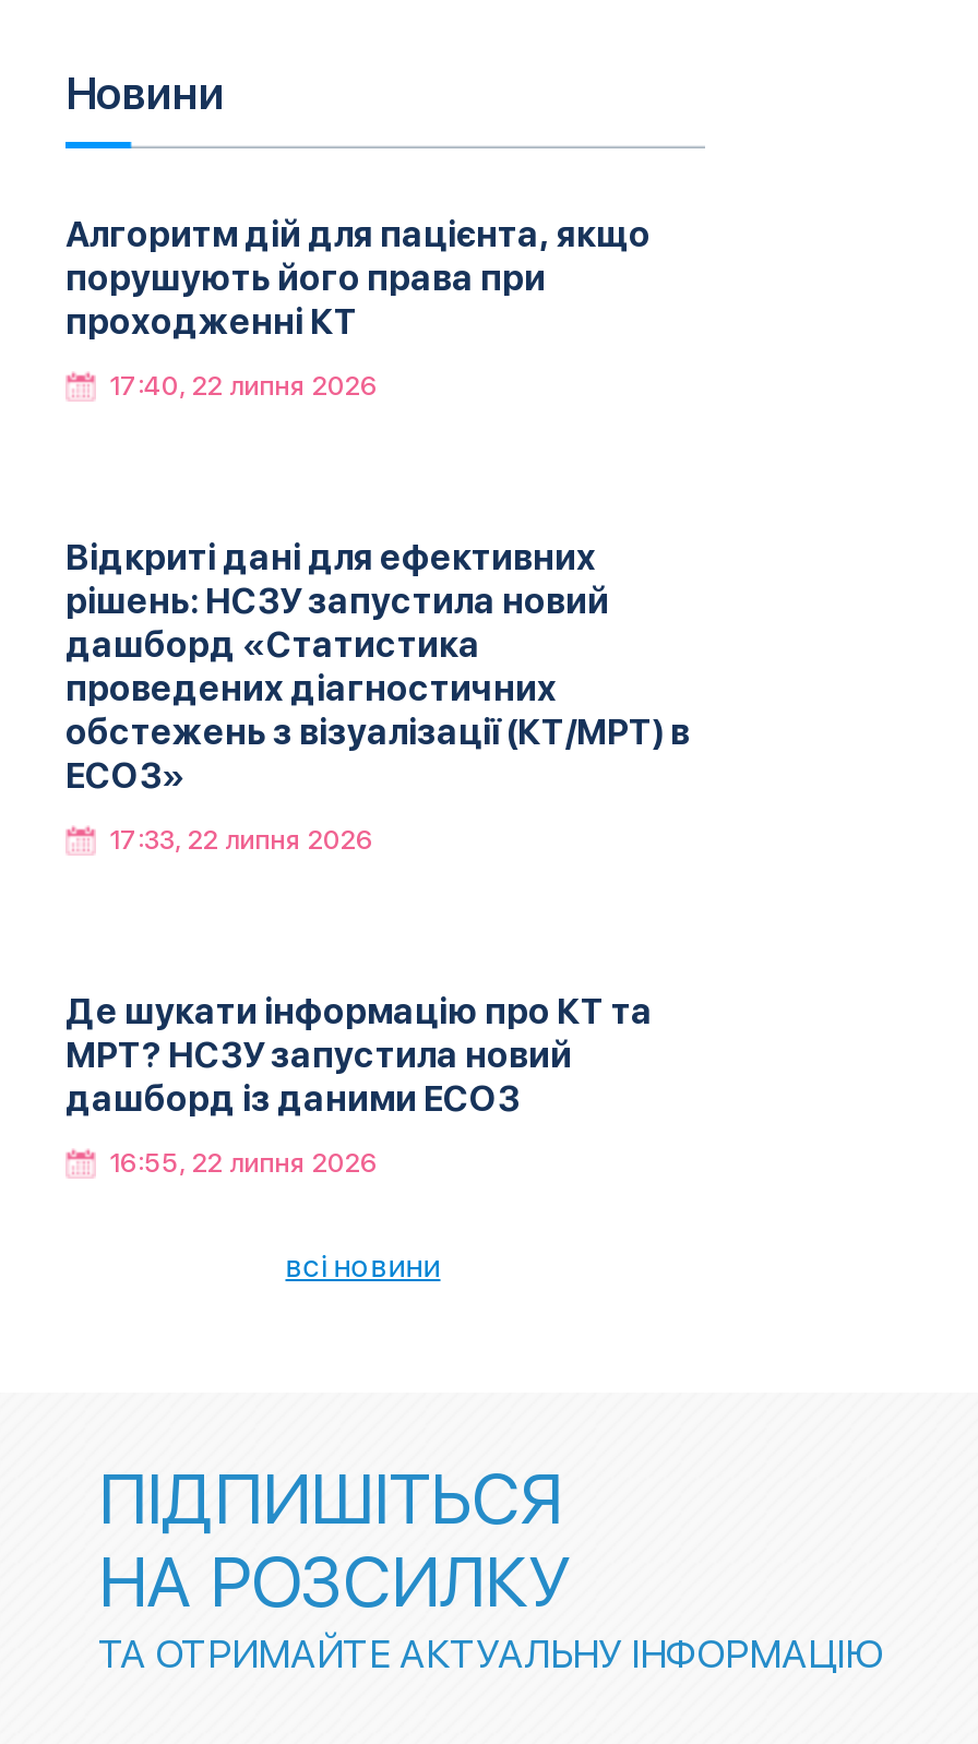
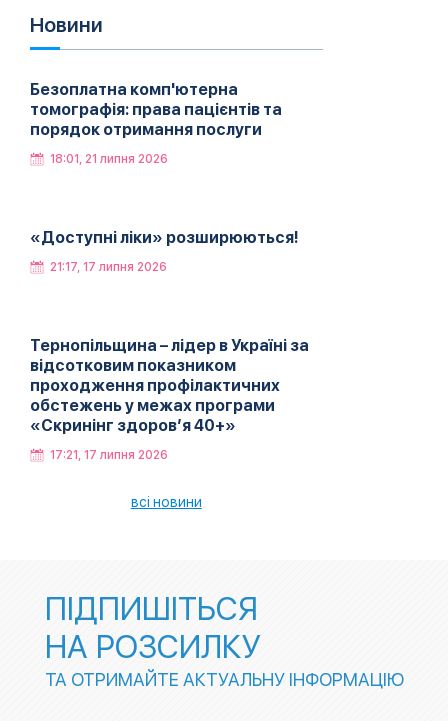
[65,214,651,343] Алгоритм дій для пацієнта, якщо | порушують його права при | проходженні КТ -> [30,80,282,139] Безоплатна комп'ютерна | томографія: права пацієнтів та | порядок отримання послуги
[109,371,378,402] 17:40, 22 липня 2026 -> [50,152,168,166] 18:01, 21 липня 2026
[65,537,690,797] Відкриті дані для ефективних | рішень: НСЗУ запустила новий | дашборд «Статистика | проведених діагностичних | обстежень з візуалізації (КТ/МРТ) в | ЕСОЗ» -> [30,228,299,247] «Доступні ліки» розширюються!
[109,825,373,856] 17:33, 22 липня 2026 -> [50,260,167,274] 21:17, 17 липня 2026
[65,991,653,1120] Де шукати інформацію про КТ та | МРТ? НСЗУ запустила новий | дашборд із даними ЕСОЗ -> [30,336,309,435] Тернопільщина – лідер в Україні за | відсотковим показником | проходження профілактичних | обстежень у межах програми | «Скринінг здоров’я 40+»
[109,1148,378,1179] 16:55, 22 липня 2026 -> [50,448,168,462] 17:21, 17 липня 2026

